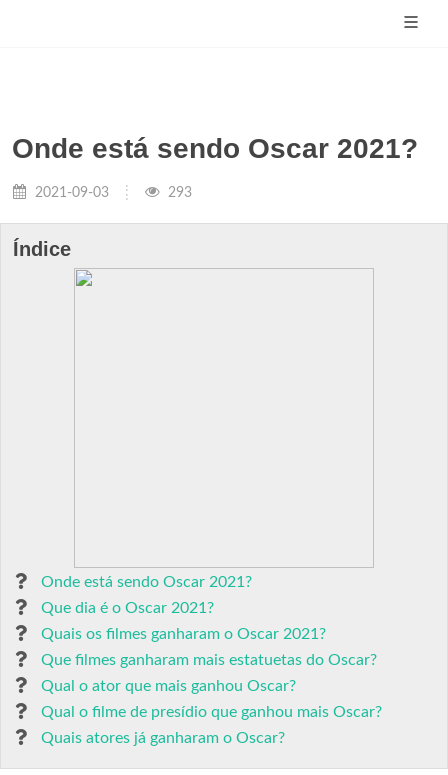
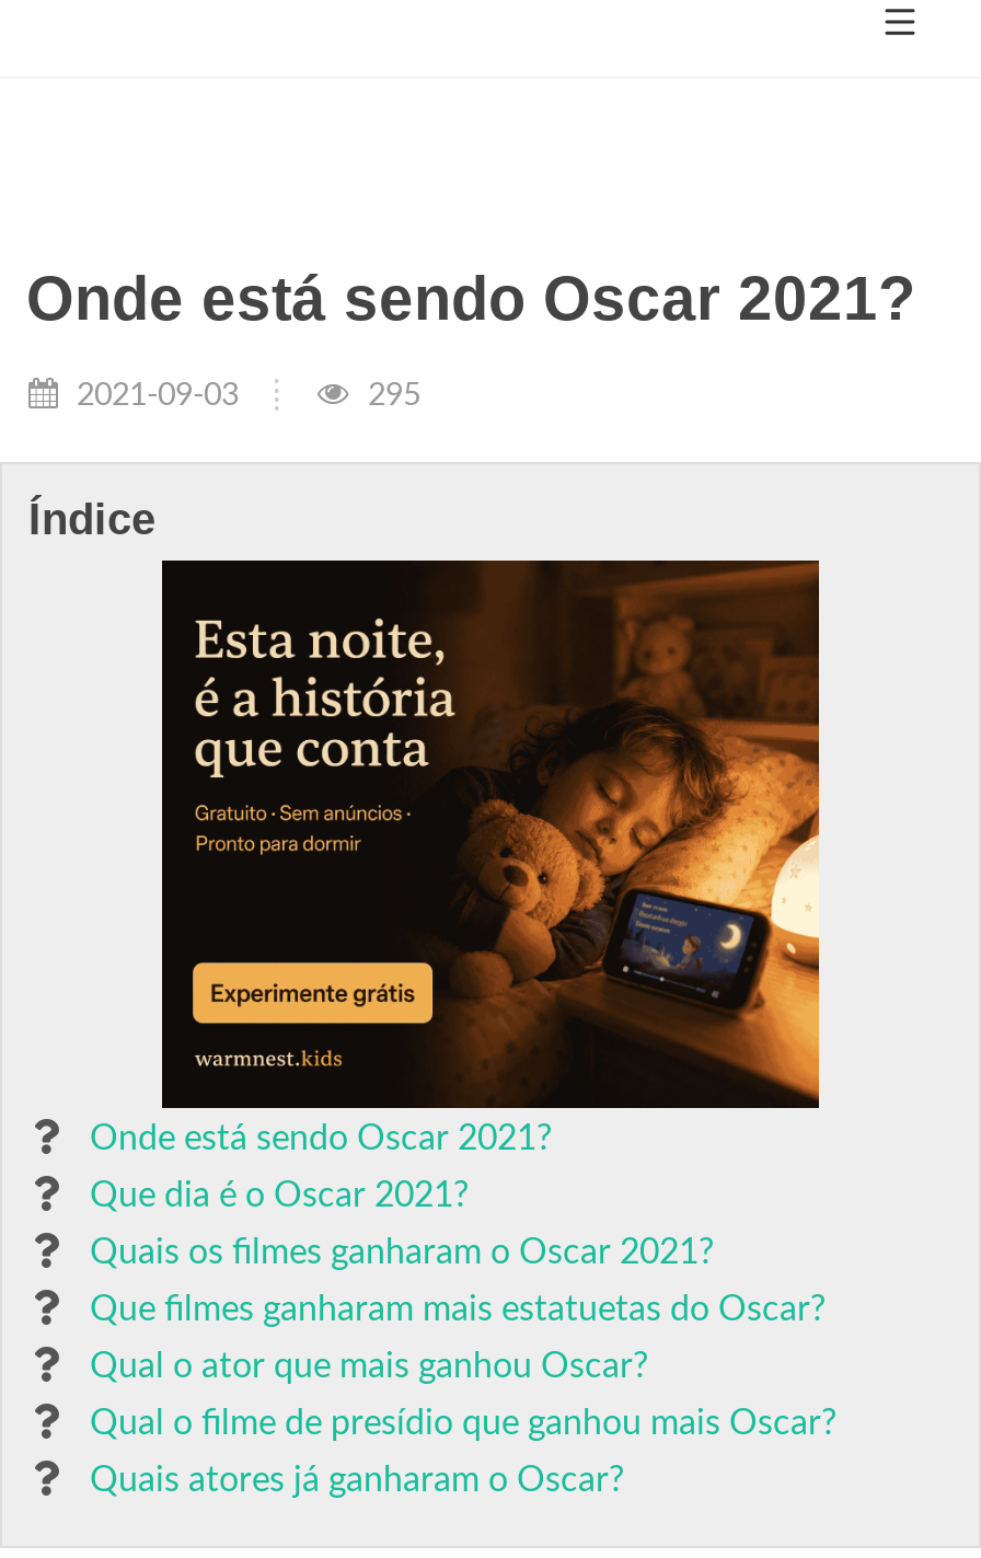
[164,185,192,200] 293 -> [359,379,420,412] 295
none -> [160,558,821,1110] [image]

